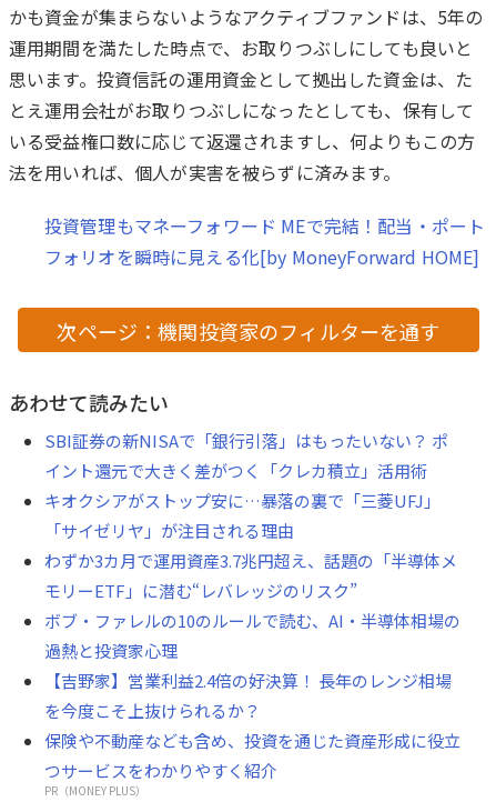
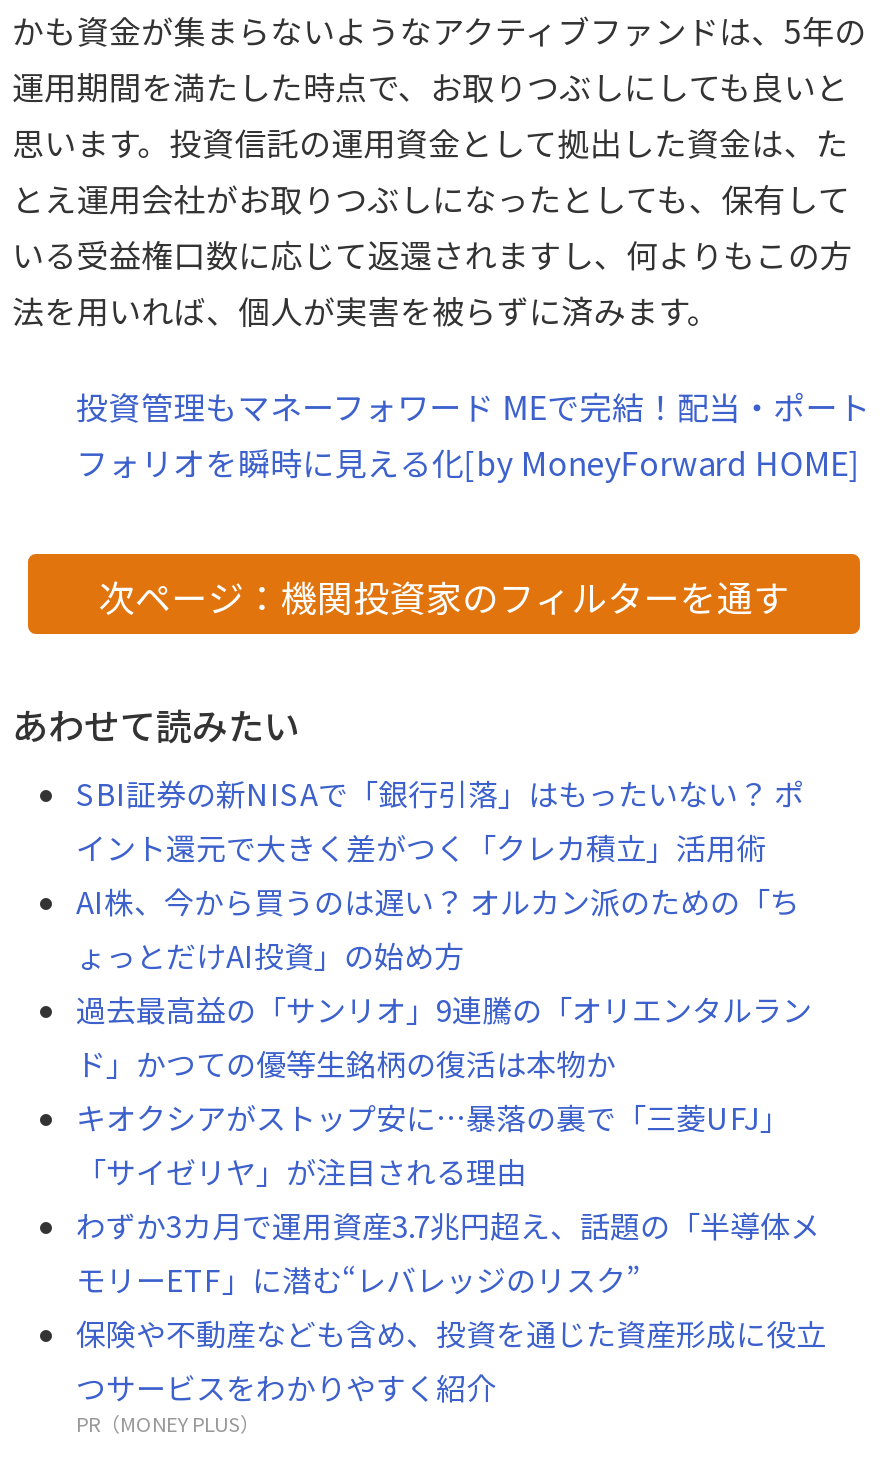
none -> [76,879,812,1083] AI株、今から買うのは遅い？ オルカン派のための「ち | ょっとだけAI投資」の始め方 | 過去最高益の「サンリオ」9連騰の「オリエンタルラン | ド」かつての優等生銘柄の復活は本物か
moved [44,488,457,602] -> [76,1095,820,1299]: キオクシアがストップ安に…暴落の裏で「三菱UFJ」 | 「サイゼリヤ」が注目される理由 | わずか3カ月で運用資産3.7兆円超え、話題の「半導体メ | モリーETF」に潜む“レバレッジのリスク”
[44,608,460,721] ボブ・ファレルの10のルールで読む、AI・半導体相場の | 過熱と投資家心理 | 【吉野家】営業利益2.4倍の好決算！ 長年のレンジ相場 | を今度こそ上抜けられるか？ -> none

